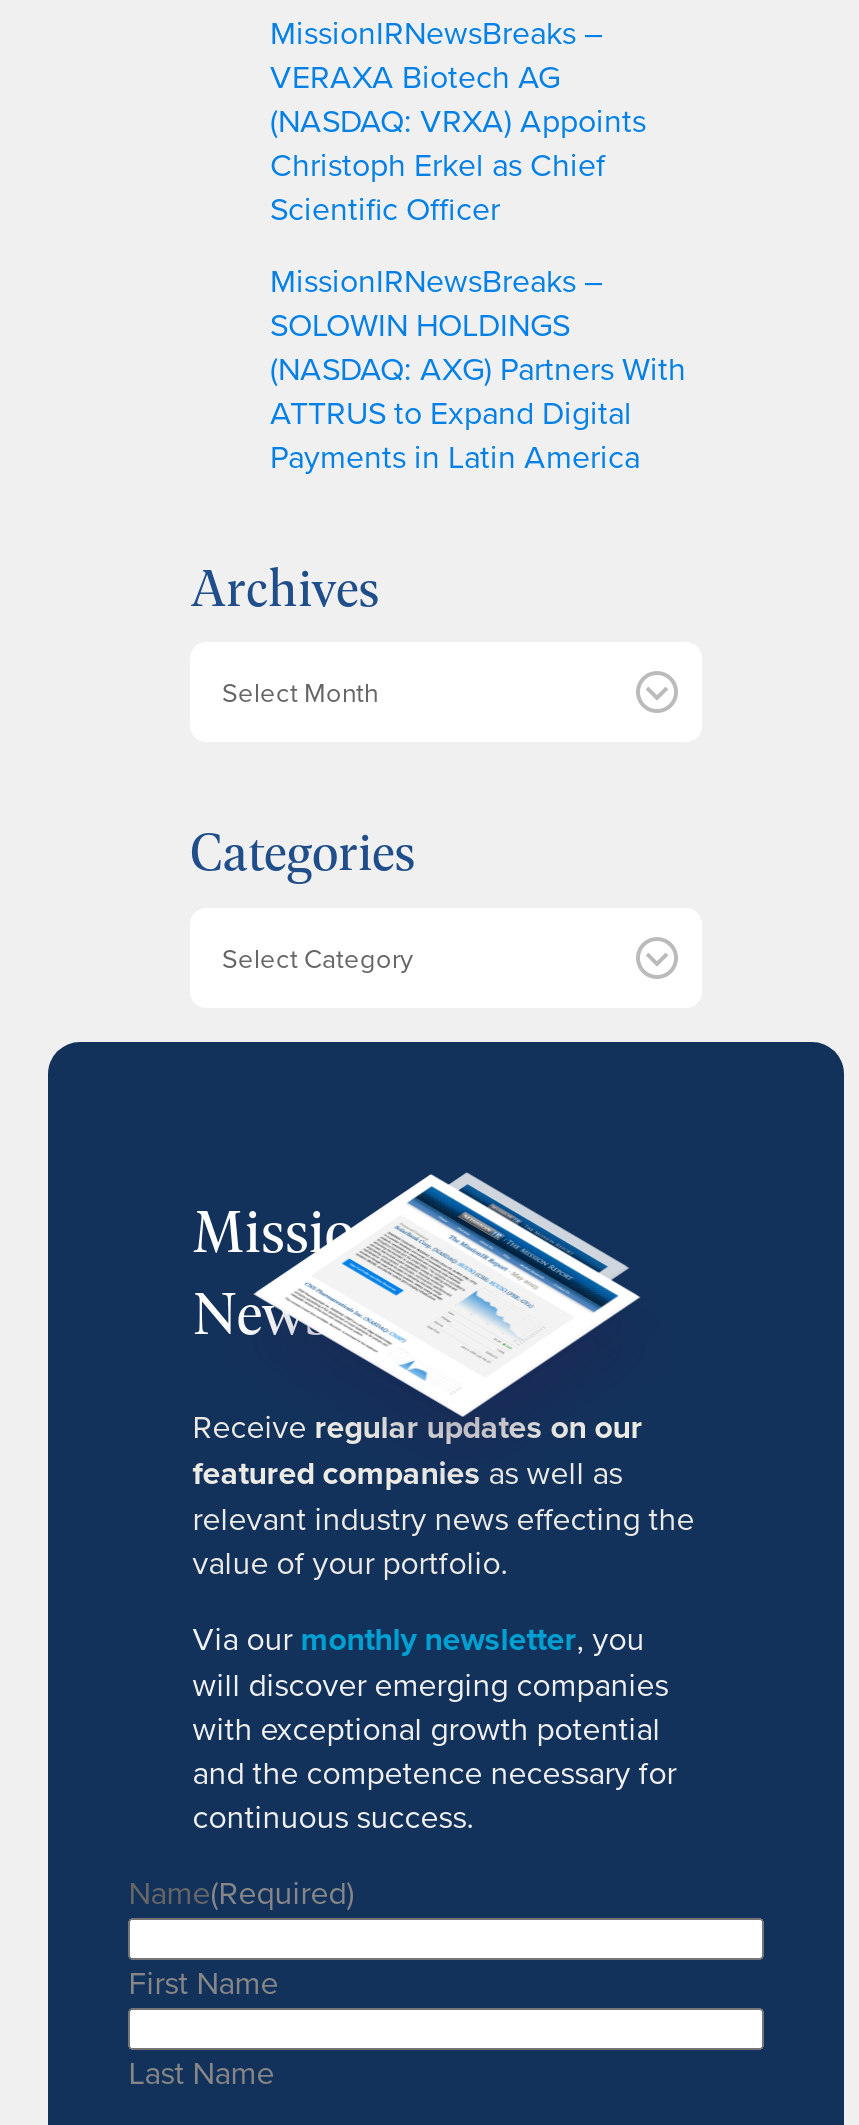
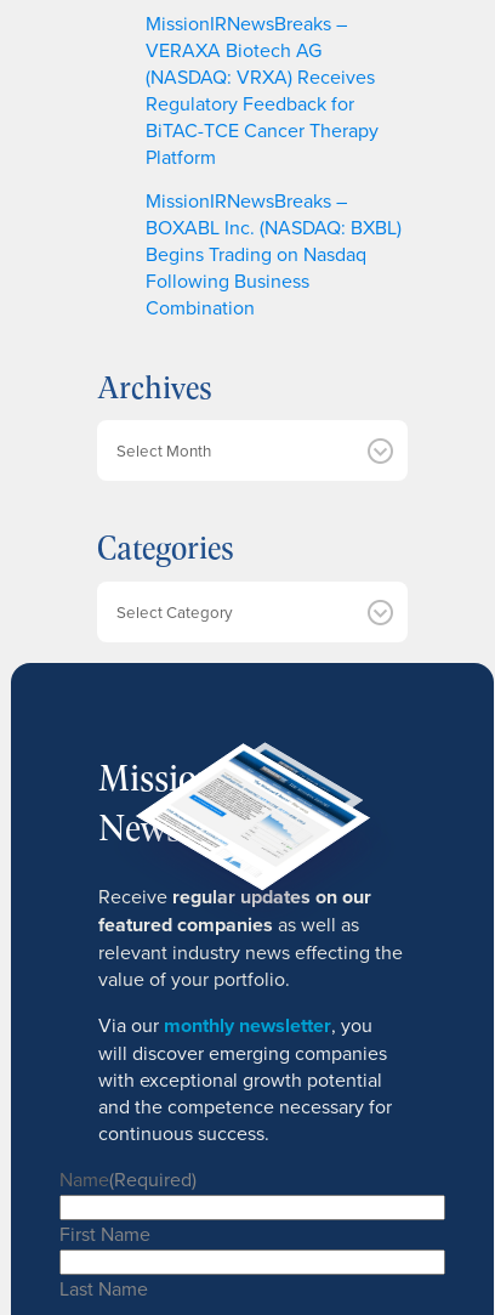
[270,97,646,229] (NASDAQ: VRXA) Appoints | Christoph Erkel as Chief | Scientific Officer -> [146,63,379,170] (NASDAQ: VRXA) Receives | Regulatory Feedback for | BiTAC-TCE Cancer Therapy | Platform
[270,301,686,477] SOLOWIN HOLDINGS | (NASDAQ: AXG) Partners With | ATTRUS to Expand Digital | Payments in Latin America -> [146,213,402,320] BOXABL Inc. (NASDAQ: BXBL) | Begins Trading on Nasdaq | Following Business | Combination

